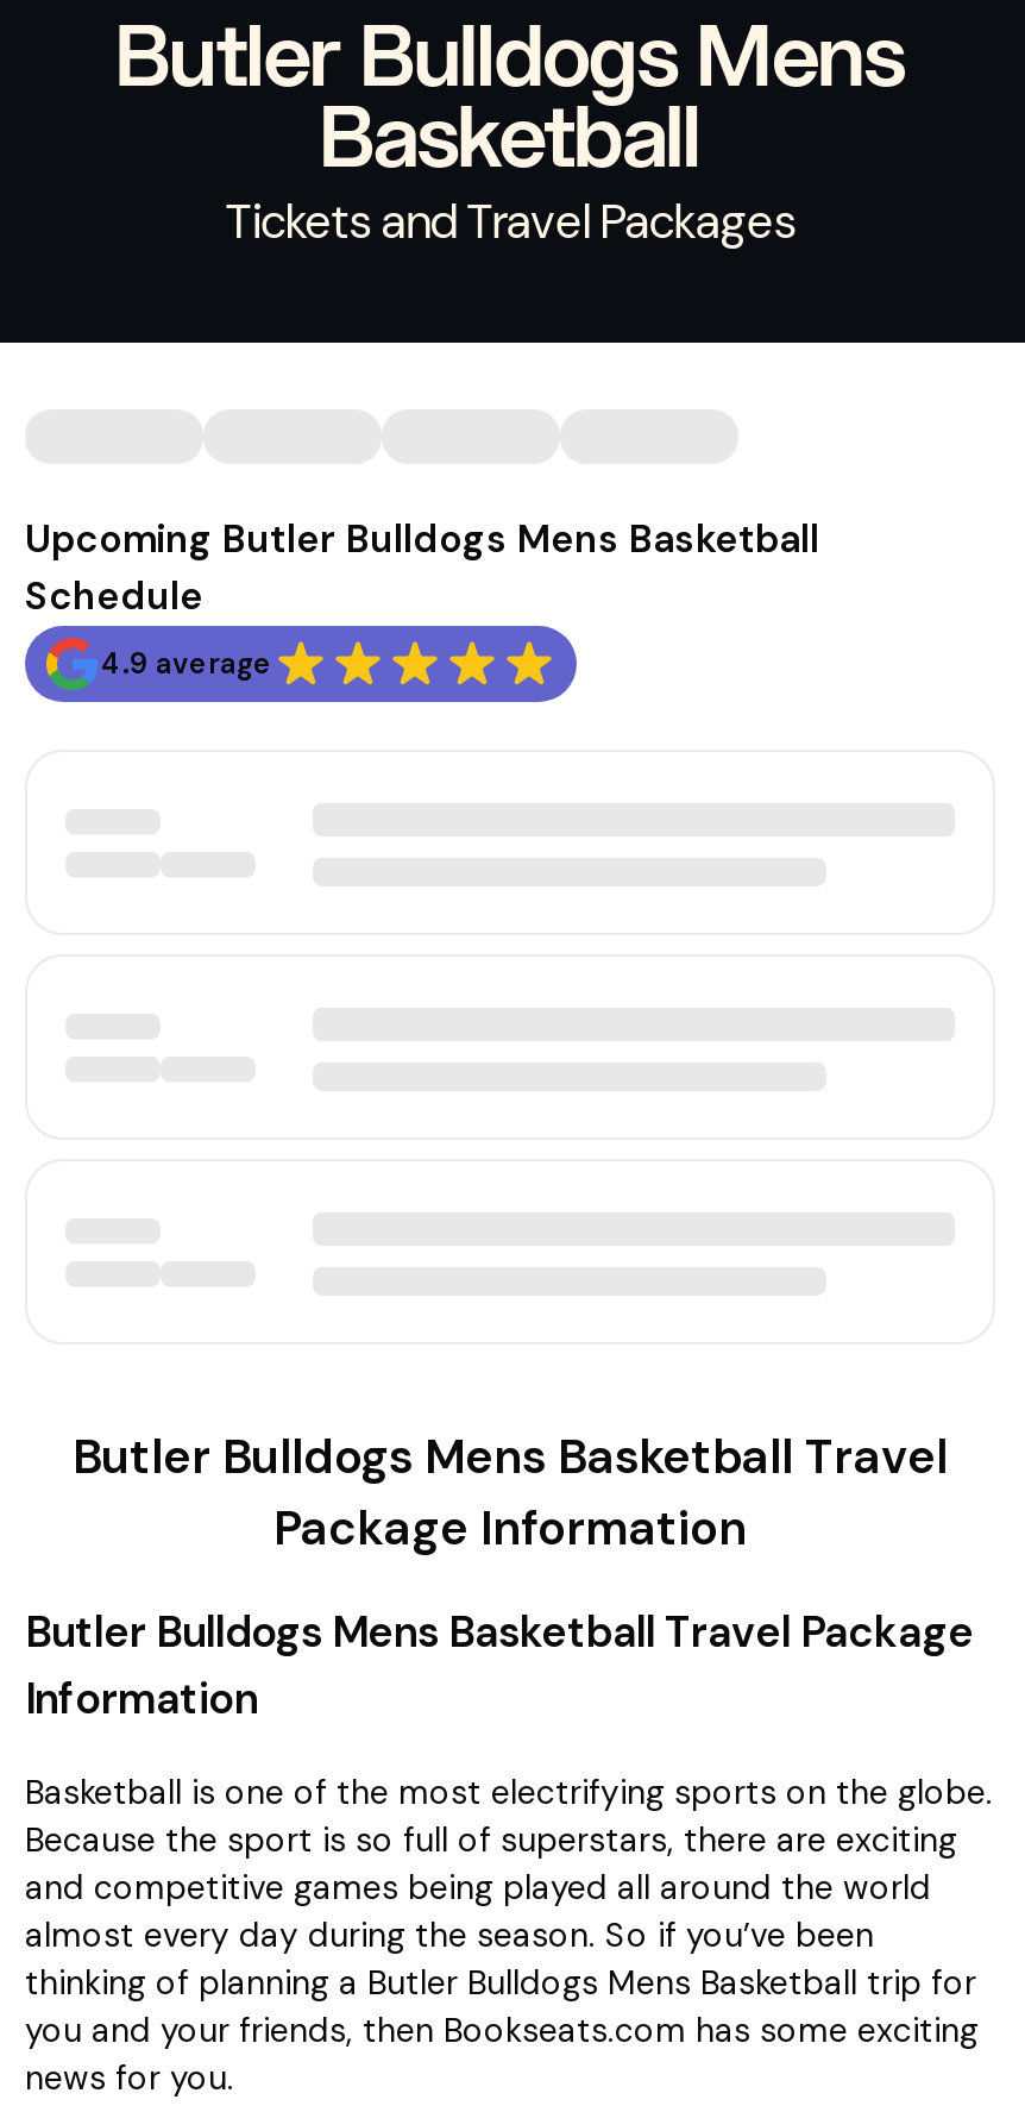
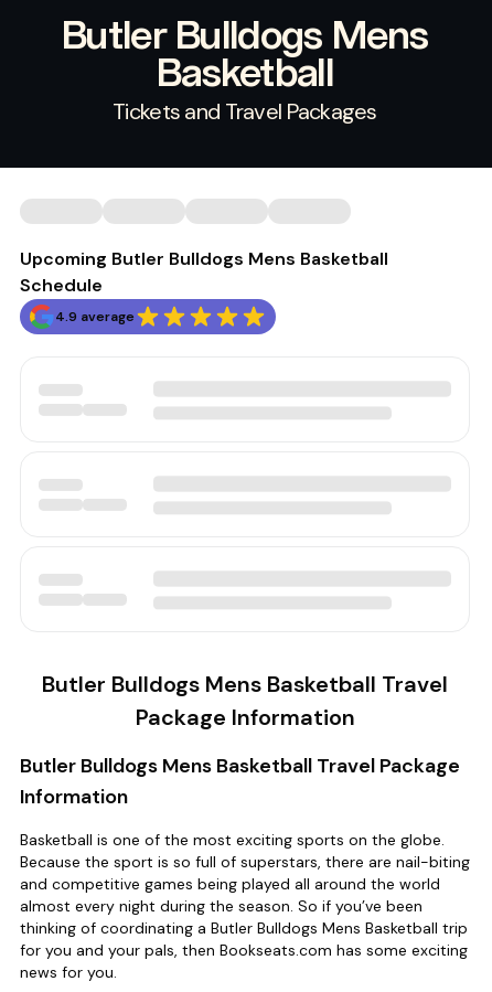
[25,1770,993,1813] Basketball is one of the most electrifying sports on the globe. -> [20,830,445,850] Basketball is one of the most exciting sports on the globe.
[25,1818,957,1861] Because the sport is so full of superstars, there are exciting -> [20,852,470,872] Because the sport is so full of superstars, there are nail-biting
[25,1913,979,2051] almost every day during the season. So if you’ve been | thinking of planning a Butler Bulldogs Mens Basketball trip for | you and your friends, then Bookseats.com has some exciting -> [20,896,468,960] almost every night during the season. So if you’ve been | thinking of coordinating a Butler Bulldogs Mens Basketball trip | for you and your pals, then Bookseats.com has some exciting

